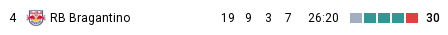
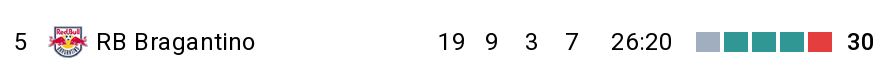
[9,11,16,25] 4 -> [14,28,28,56] 5

